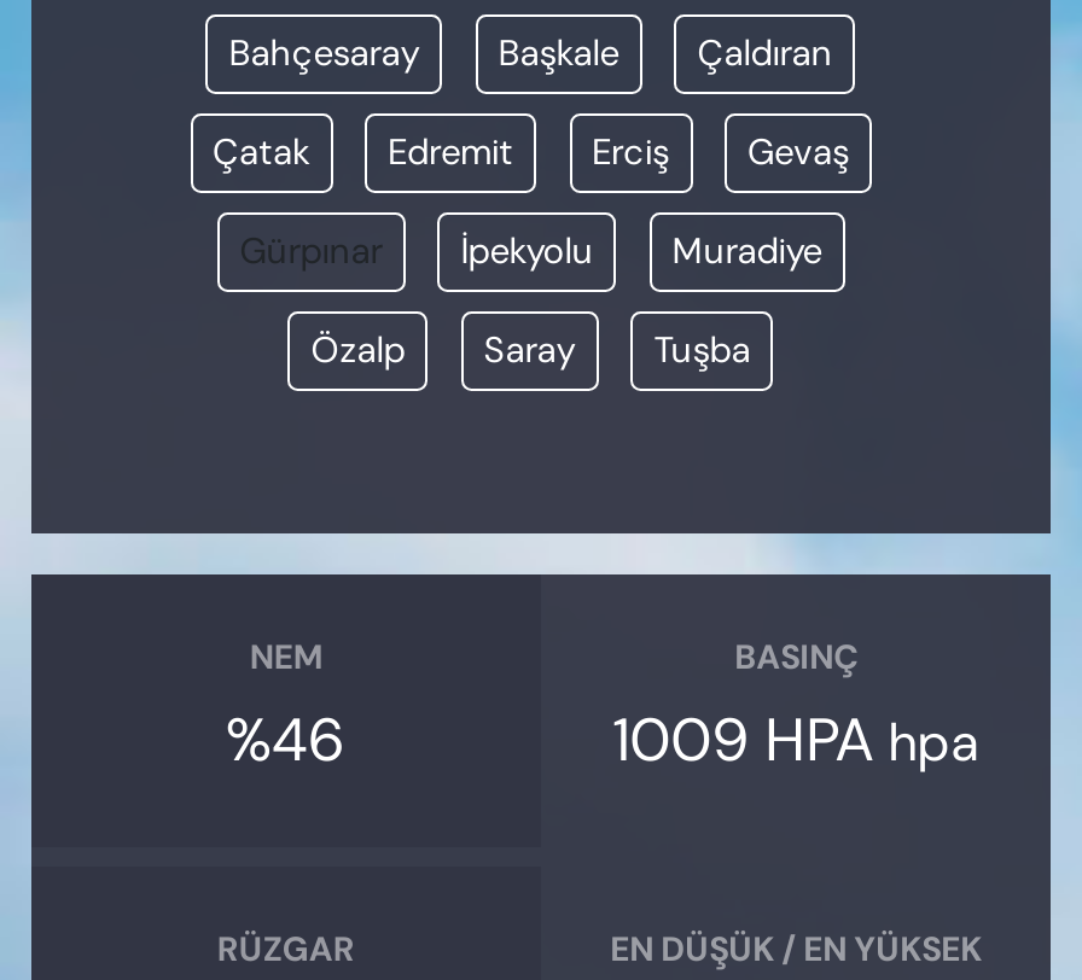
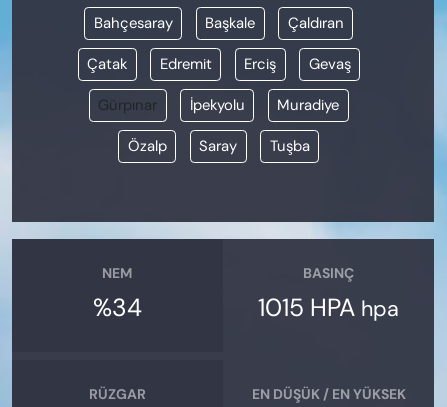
[226,700,346,780] %46 -> [93,291,142,324] %34
[612,700,980,780] 1009 HPA hpa -> [258,291,399,324] 1015 HPA hpa

